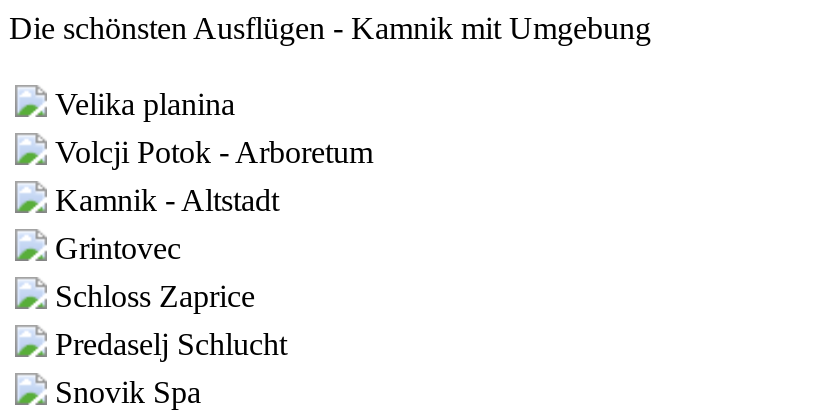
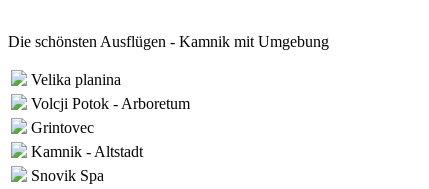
moved [55,183,279,217] -> [31,143,143,160]: Kamnik - Altstadt
[55,279,287,361] Schloss Zaprice | Predaselj Schlucht -> none

